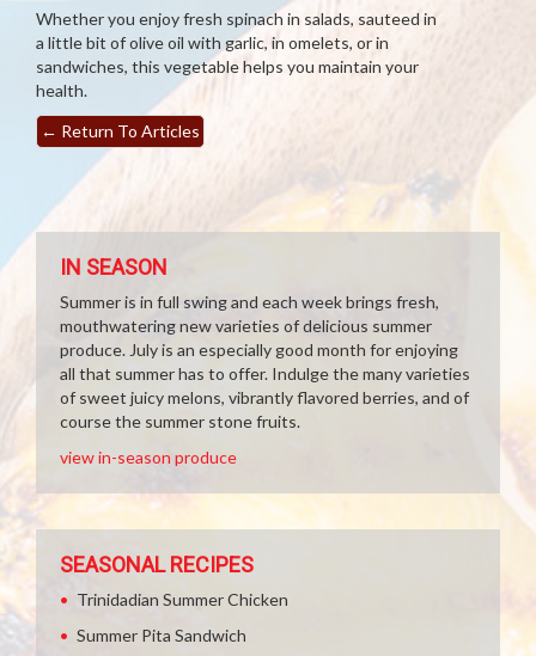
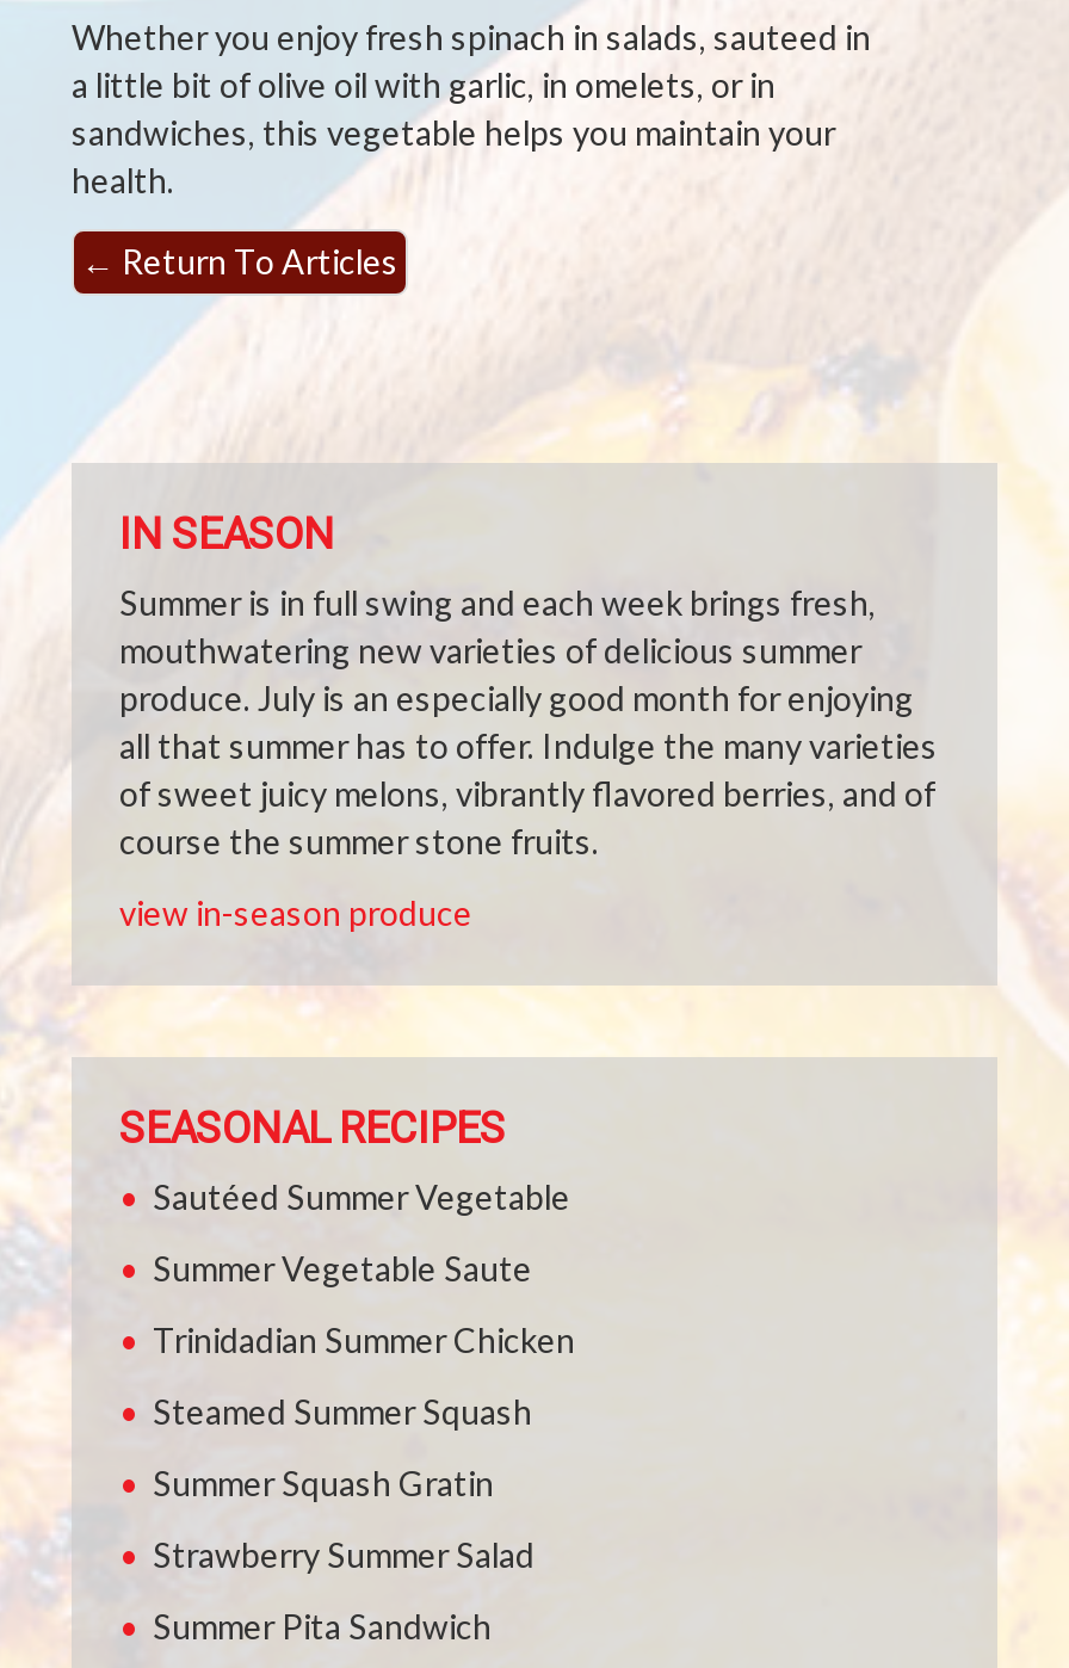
none -> [153,1176,570,1289] Sautéed Summer Vegetable | Summer Vegetable Saute
none -> [153,1391,534,1575] Steamed Summer Squash | Summer Squash Gratin | Strawberry Summer Salad

